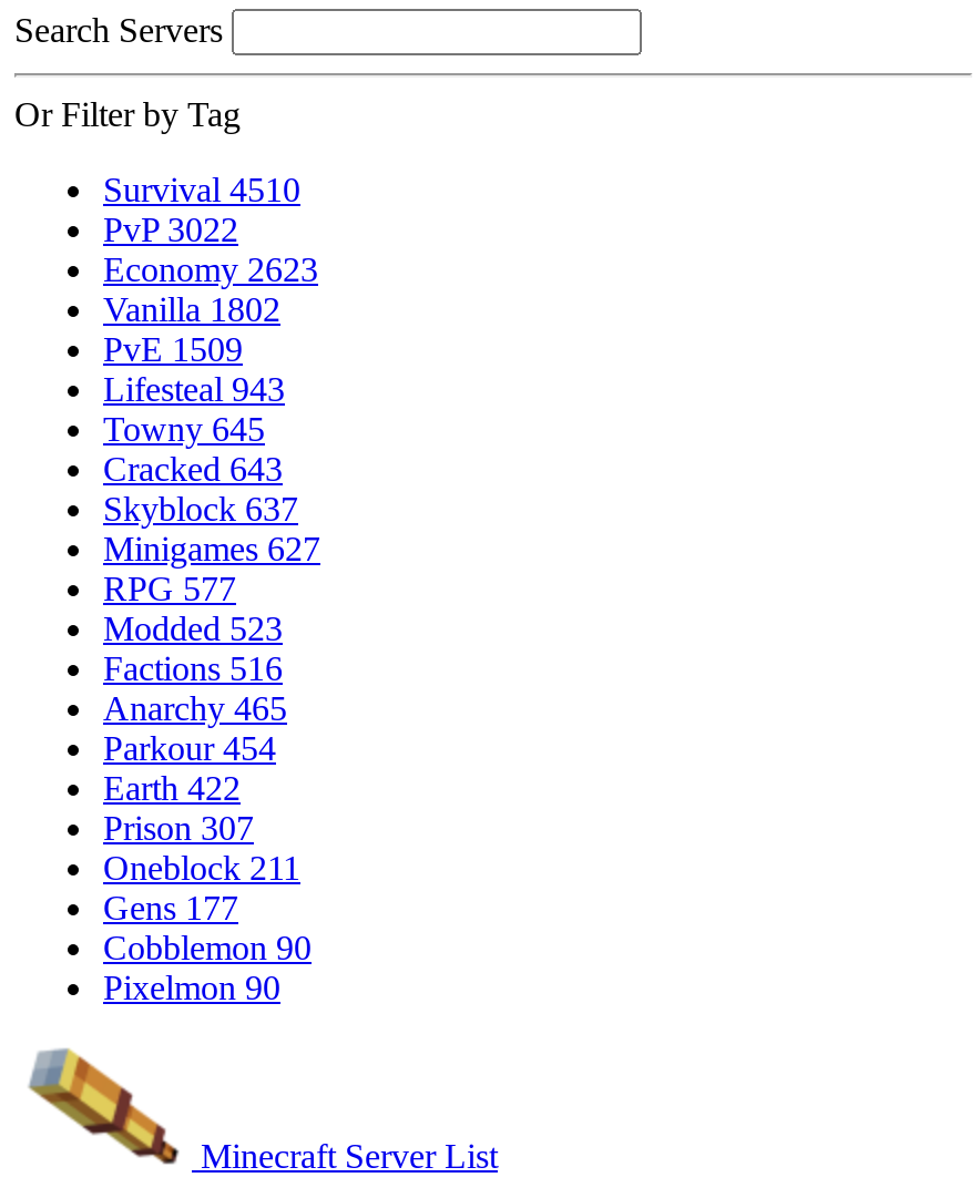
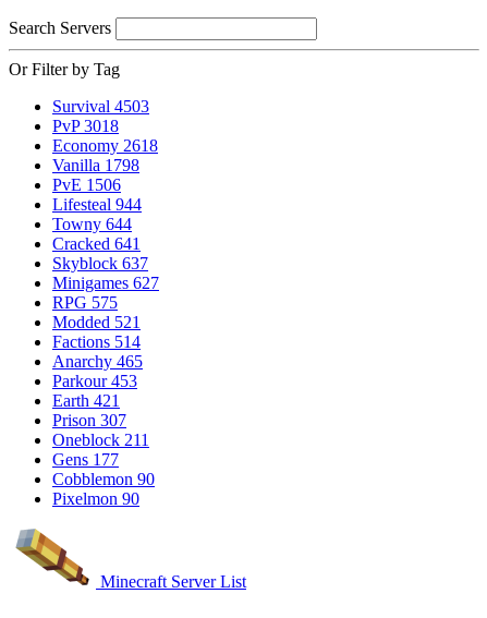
[103,171,300,208] Survival 4510 -> [52,97,149,116] Survival 4503
[103,211,238,248] PvP 3022 -> [52,117,119,135] PvP 3018
[103,250,318,288] Economy 2623 -> [52,136,158,155] Economy 2618
[103,290,280,328] Vanilla 1802 -> [52,156,139,174] Vanilla 1798
[103,330,243,368] PvE 1509 -> [52,175,121,194] PvE 1506
[103,370,285,408] Lifesteal 943 -> [52,195,142,214] Lifesteal 944
[103,410,265,448] Towny 645 -> [52,215,132,233] Towny 644
[103,450,283,488] Cracked 643 -> [52,234,141,253] Cracked 641
[103,570,236,607] RPG 577 -> [52,293,118,312] RPG 575
[103,610,283,647] Modded 523 -> [52,313,141,331] Modded 521
[103,649,283,687] Factions 516 -> [52,332,141,351] Factions 514
[103,729,276,767] Parkour 454 -> [52,372,137,390] Parkour 453
[103,769,241,807] Earth 422 -> [52,391,120,410] Earth 421

